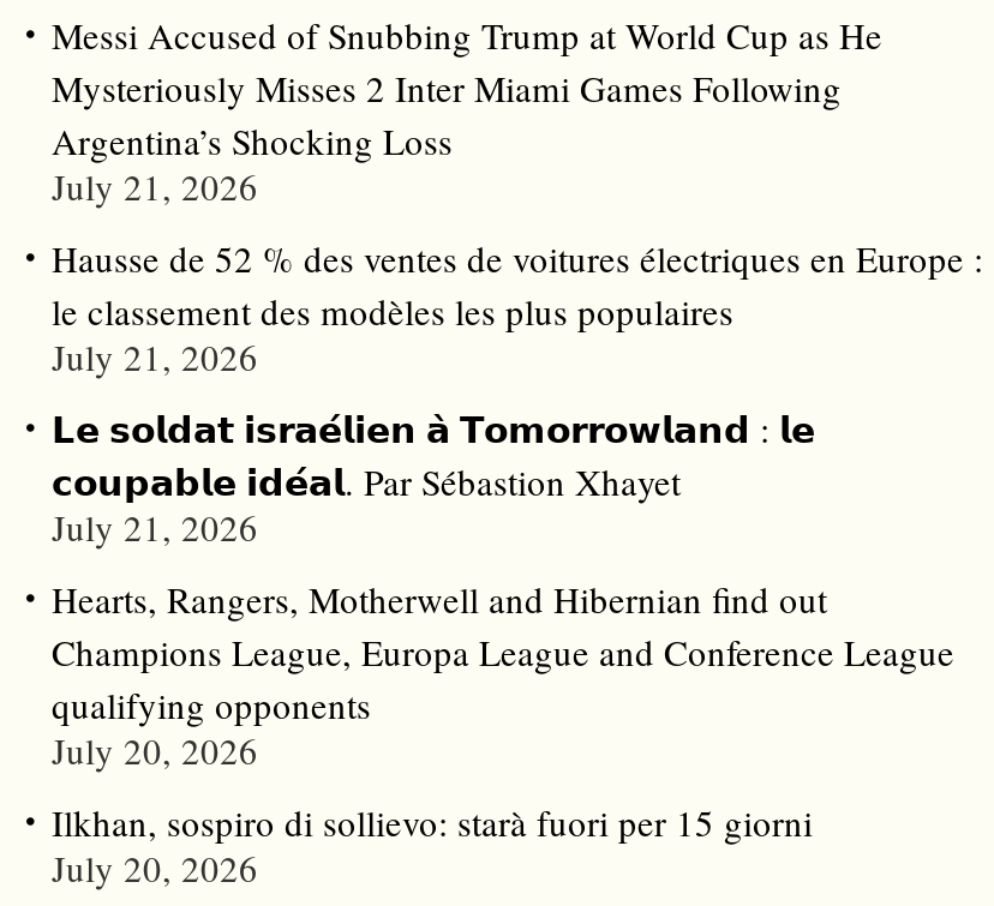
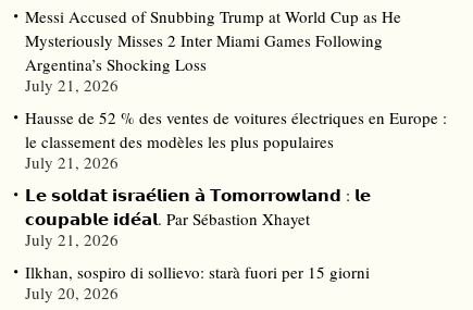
[52,575,954,774] Hearts, Rangers, Motherwell and Hibernian find out | Champions League, Europa League and Conference League | qualifying opponents | July 20, 2026 -> none

